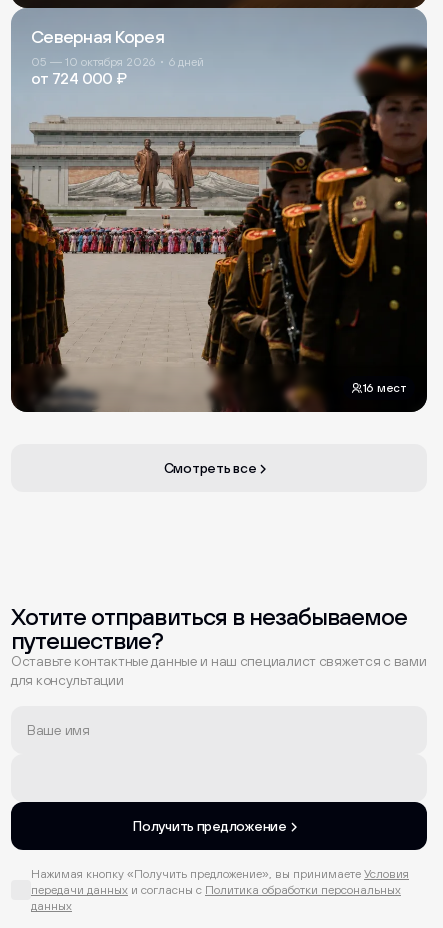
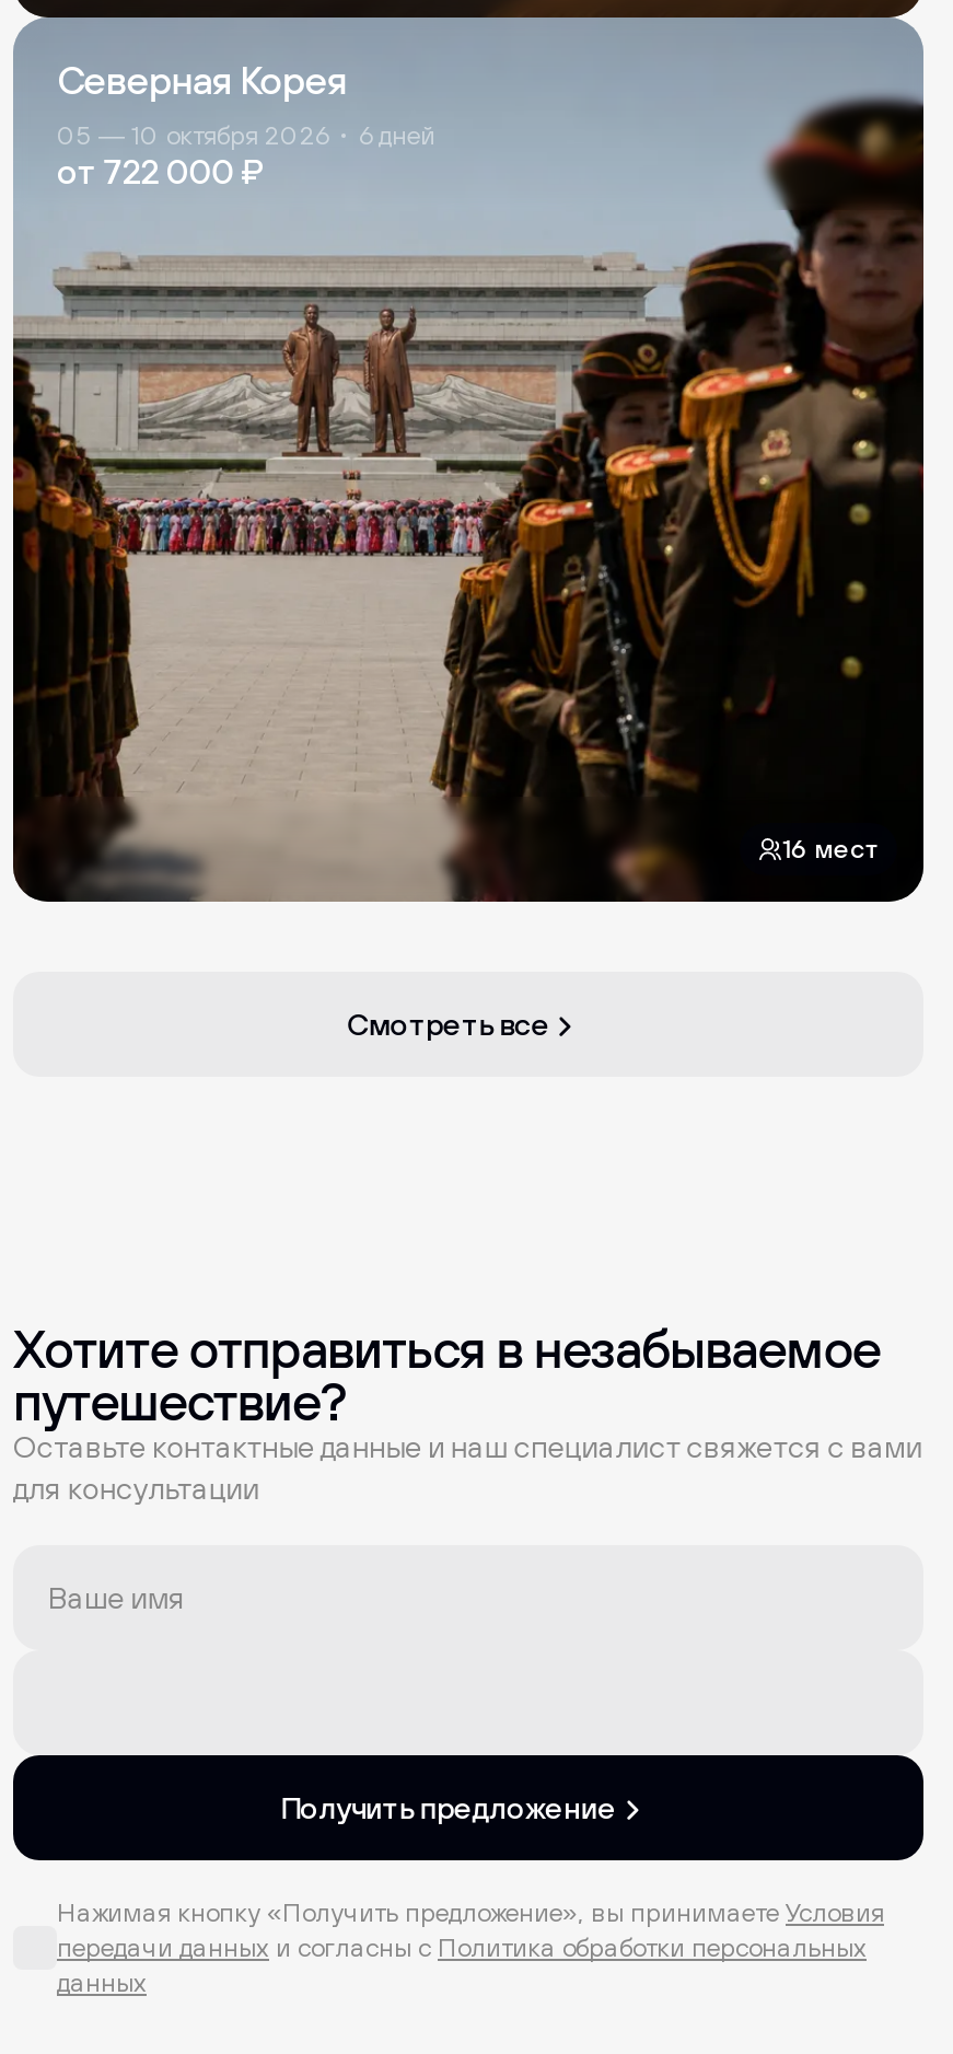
[31,69,126,87] от 724 000 ₽ -> [57,151,263,190] от 722 000 ₽

